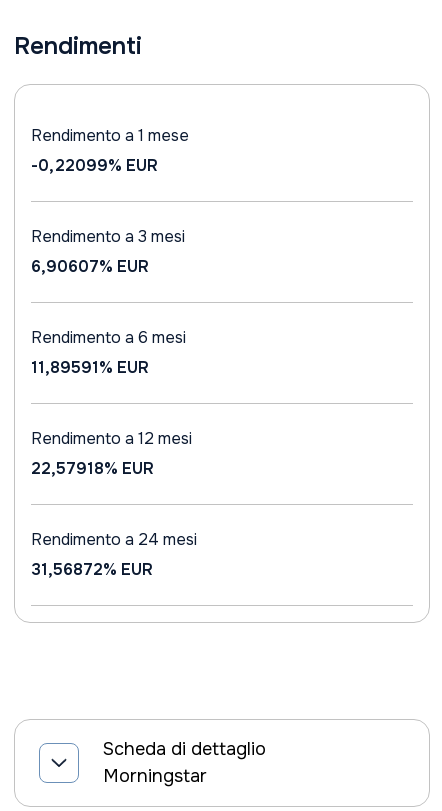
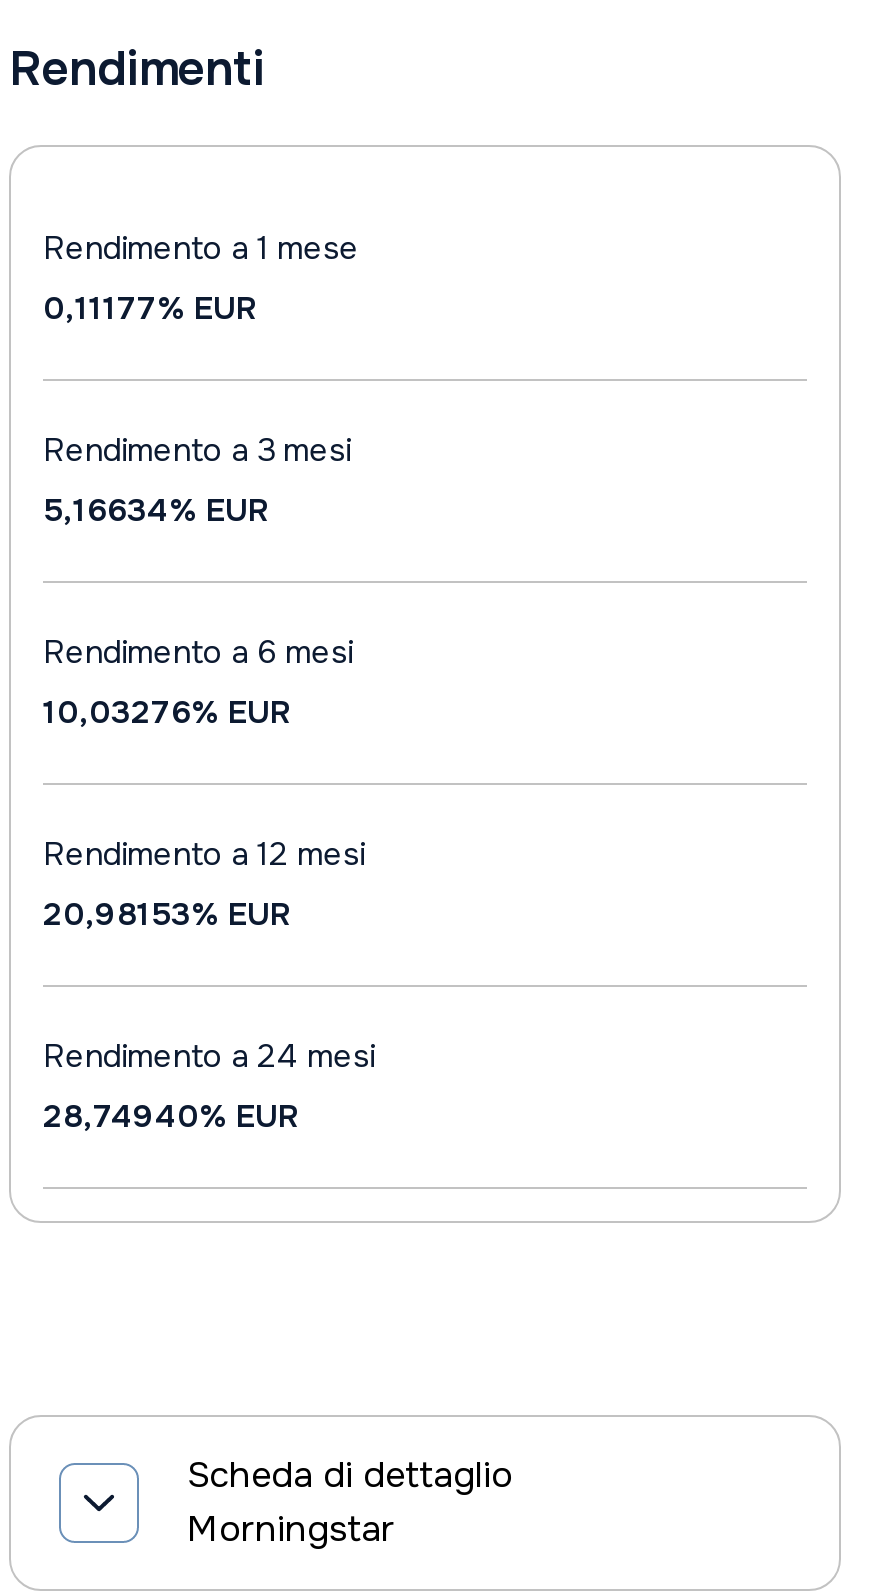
[31,155,158,176] -0,22099% EUR -> [43,287,257,329] 0,11177% EUR
[31,256,149,277] 6,90607% EUR -> [43,489,269,531] 5,16634% EUR
[31,357,149,378] 11,89591% EUR -> [43,691,291,733] 10,03276% EUR
[31,458,154,479] 22,57918% EUR -> [43,893,291,935] 20,98153% EUR
[31,559,153,580] 31,56872% EUR -> [43,1095,299,1137] 28,74940% EUR

